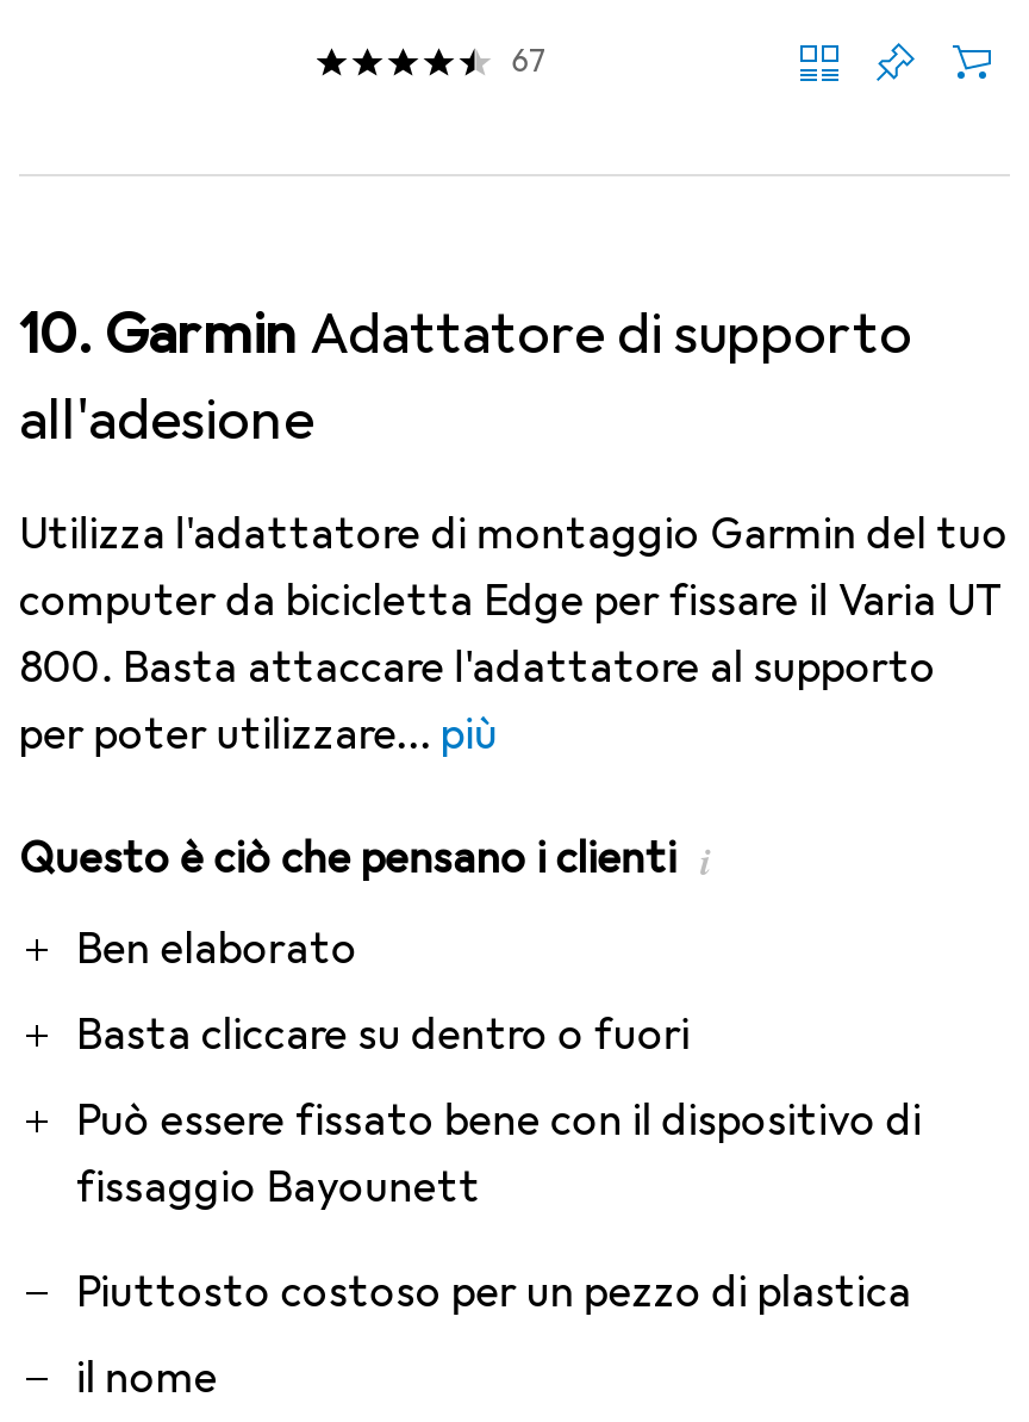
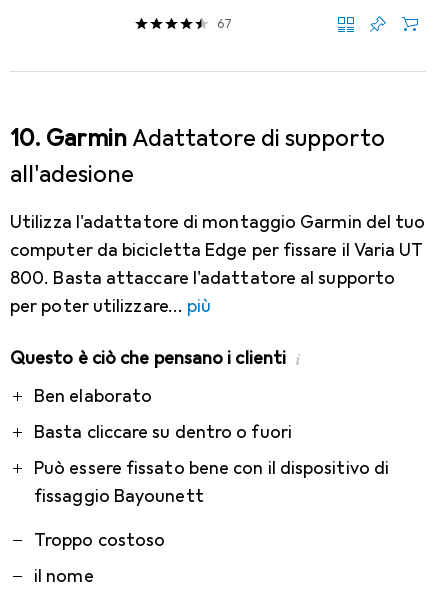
[76,1266,912,1318] Piuttosto costoso per un pezzo di plastica -> [34,529,165,551] Troppo costoso

